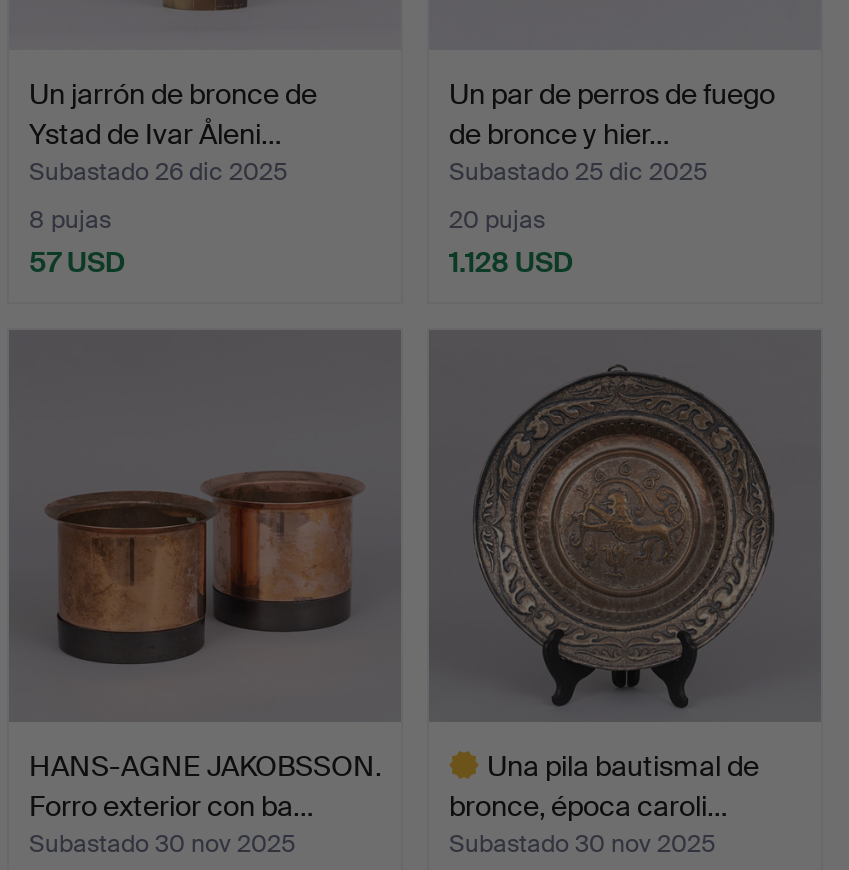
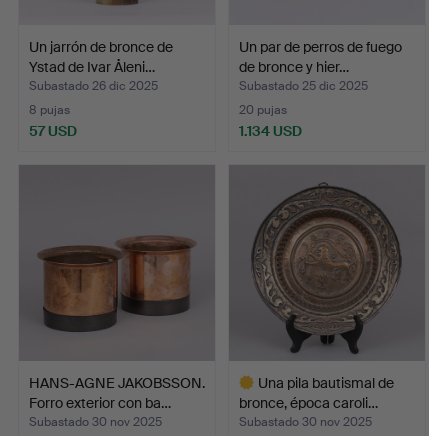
[449,244,573,280] 1.128 USD -> [239,122,302,140] 1.134 USD

